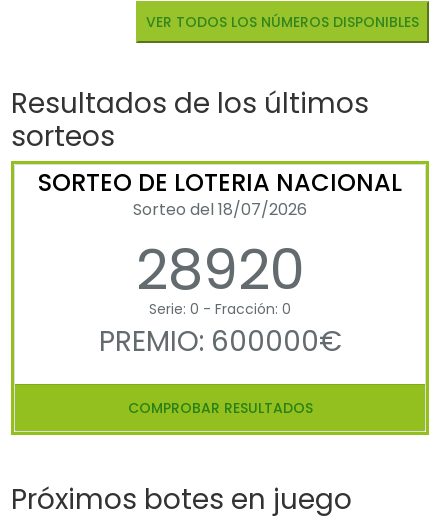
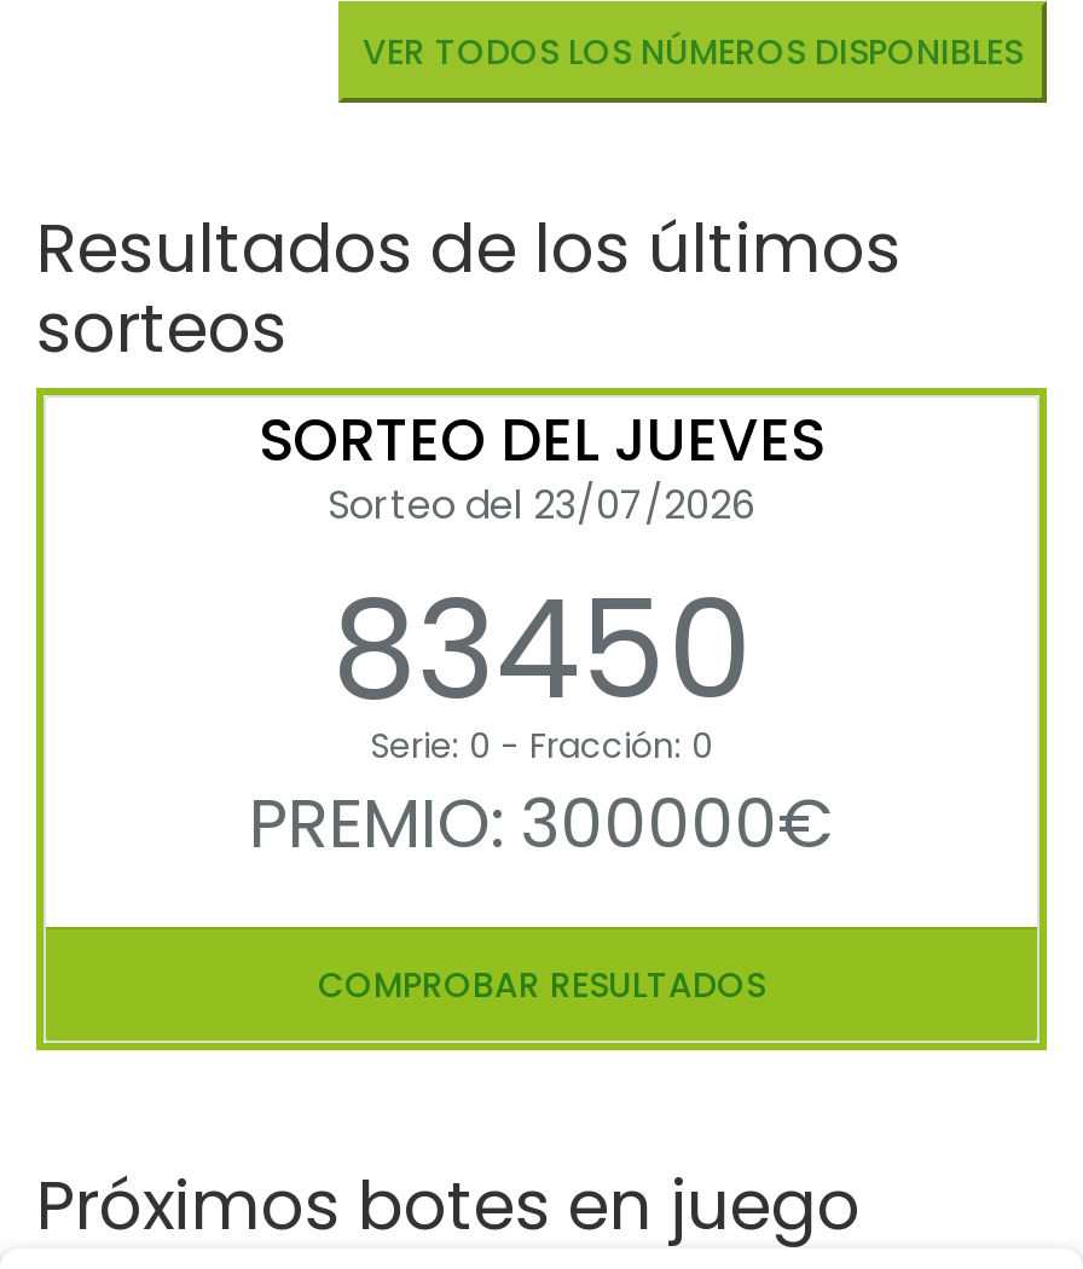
[38,166,402,309] SORTEO DE LOTERIA NACIONAL | Sorteo del 18/07/2026 | 28920 -> [259,402,824,747] SORTEO DEL JUEVES | Sorteo del 23/07/2026 | 83450
[98,322,341,361] PREMIO: 600000€ -> [249,779,834,873] PREMIO: 300000€

